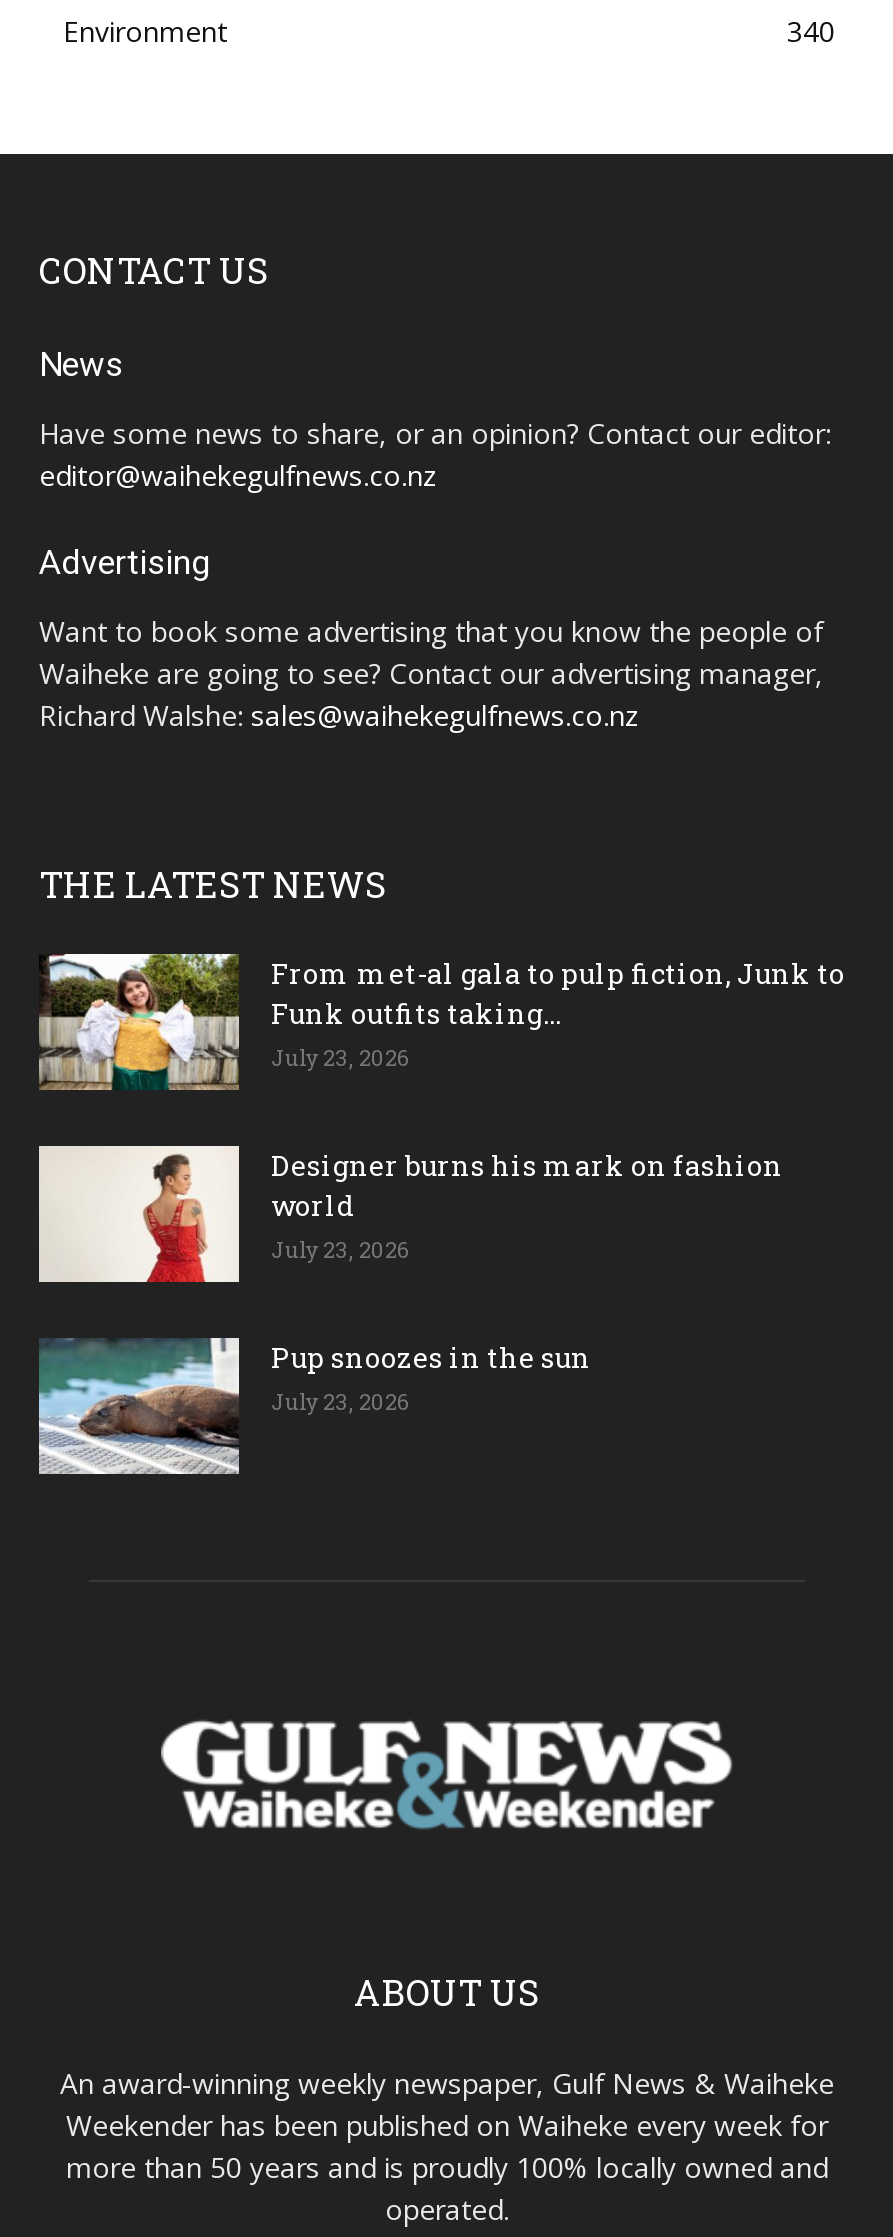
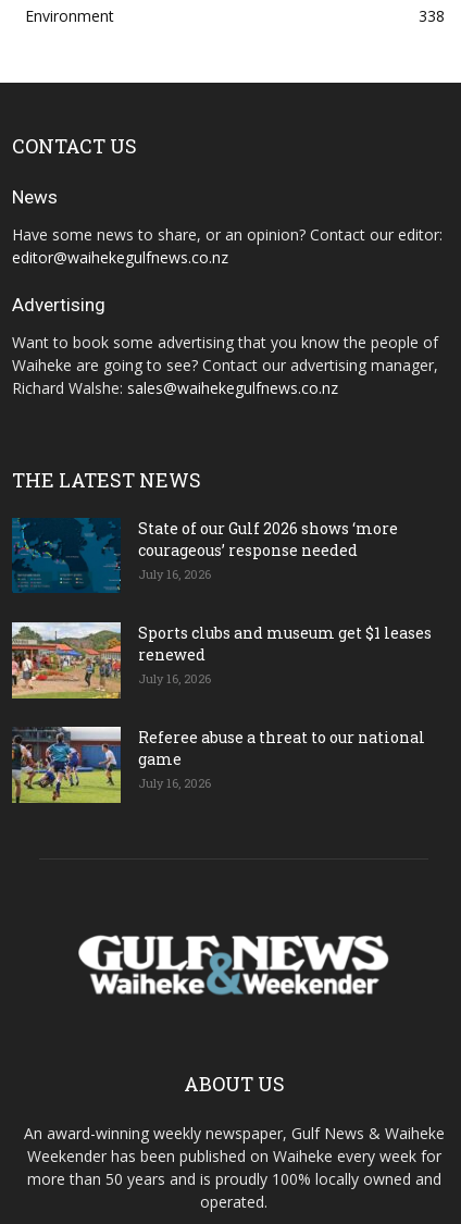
[787,11,835,49] 340 -> [419,6,445,27] 338
[37,952,845,1092] [image] | From met-al gala to pulp fiction, Junk to | Funk outfits taking... | July 23, 2026 -> [11,518,398,593] [image] | State of our Gulf 2026 shows ‘more | courageous’ response needed | July 16, 2026
[37,1145,783,1284] [image] | Designer burns his mark on fashion | world | July 23, 2026 -> [11,622,432,700] [image] | Sports clubs and museum get $1 leases | renewed | July 16, 2026
[37,1336,591,1476] [image] | Pup snoozes in the sun | July 23, 2026 -> [11,726,425,804] [image] | Referee abuse a threat to our national | game | July 16, 2026

